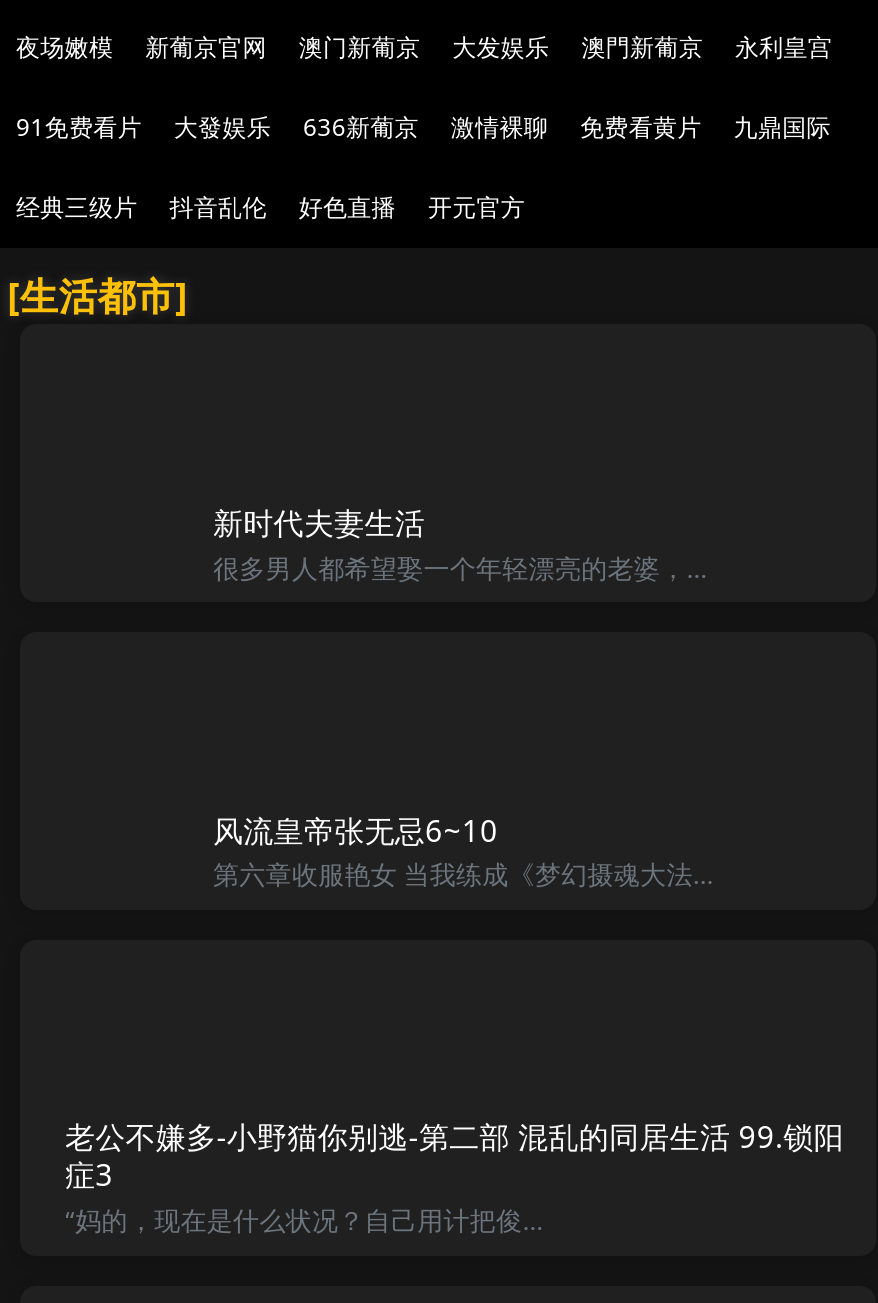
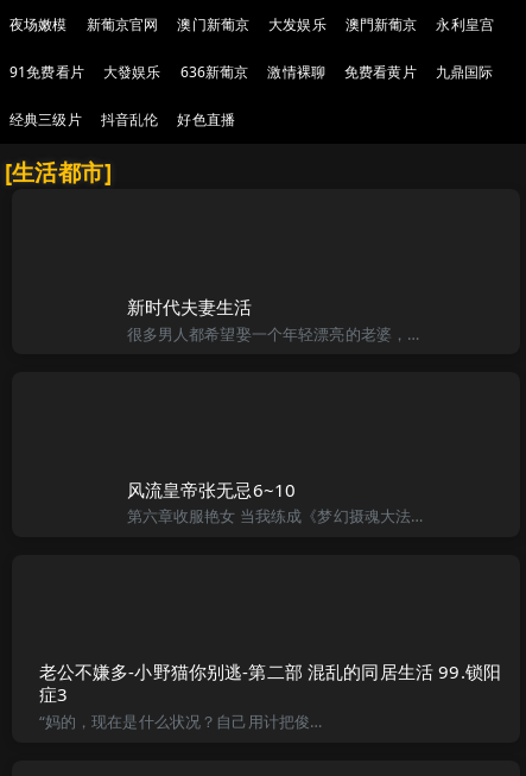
[428,190,525,224] 开元官方 -> none

